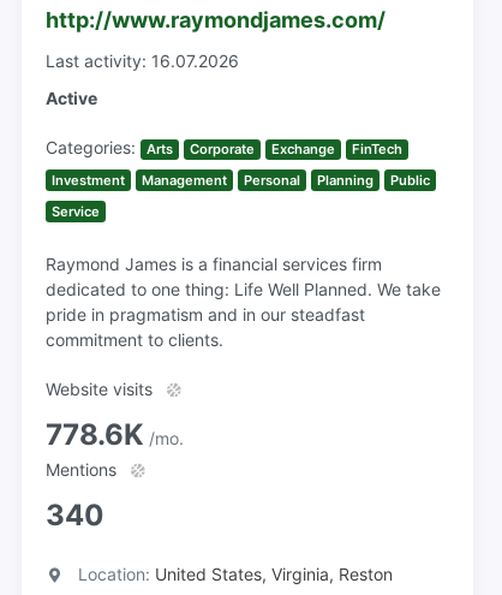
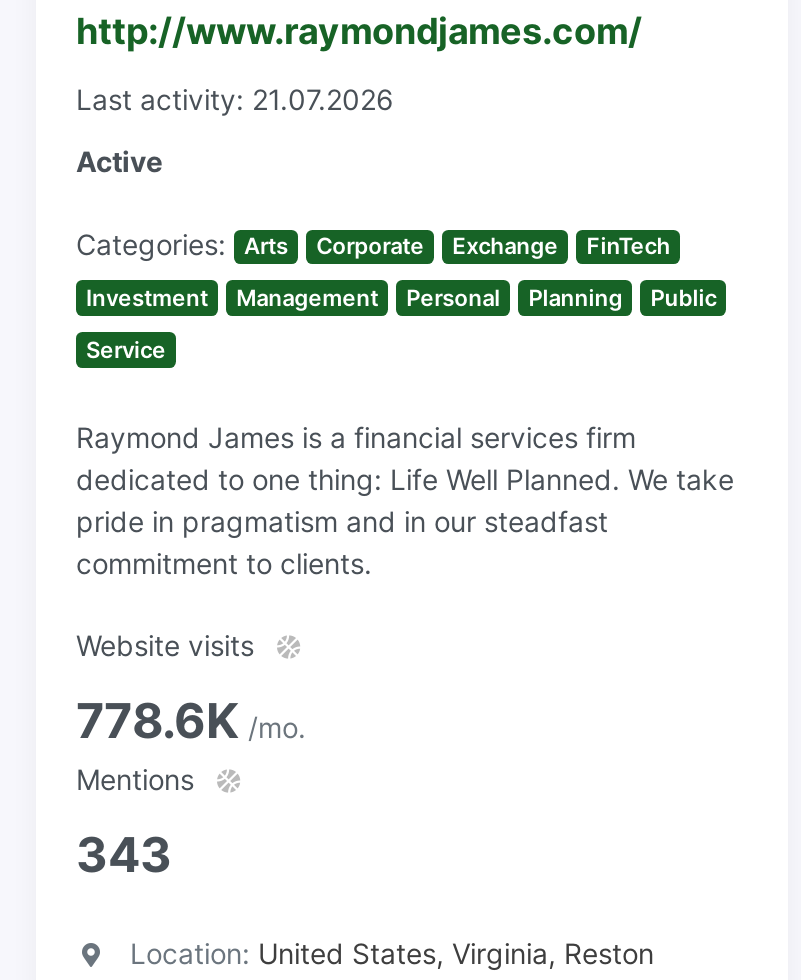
[46,50,239,71] Last activity: 16.07.2026 -> [76,82,394,116] Last activity: 21.07.2026
[46,498,104,532] 340 -> [76,826,172,884] 343

